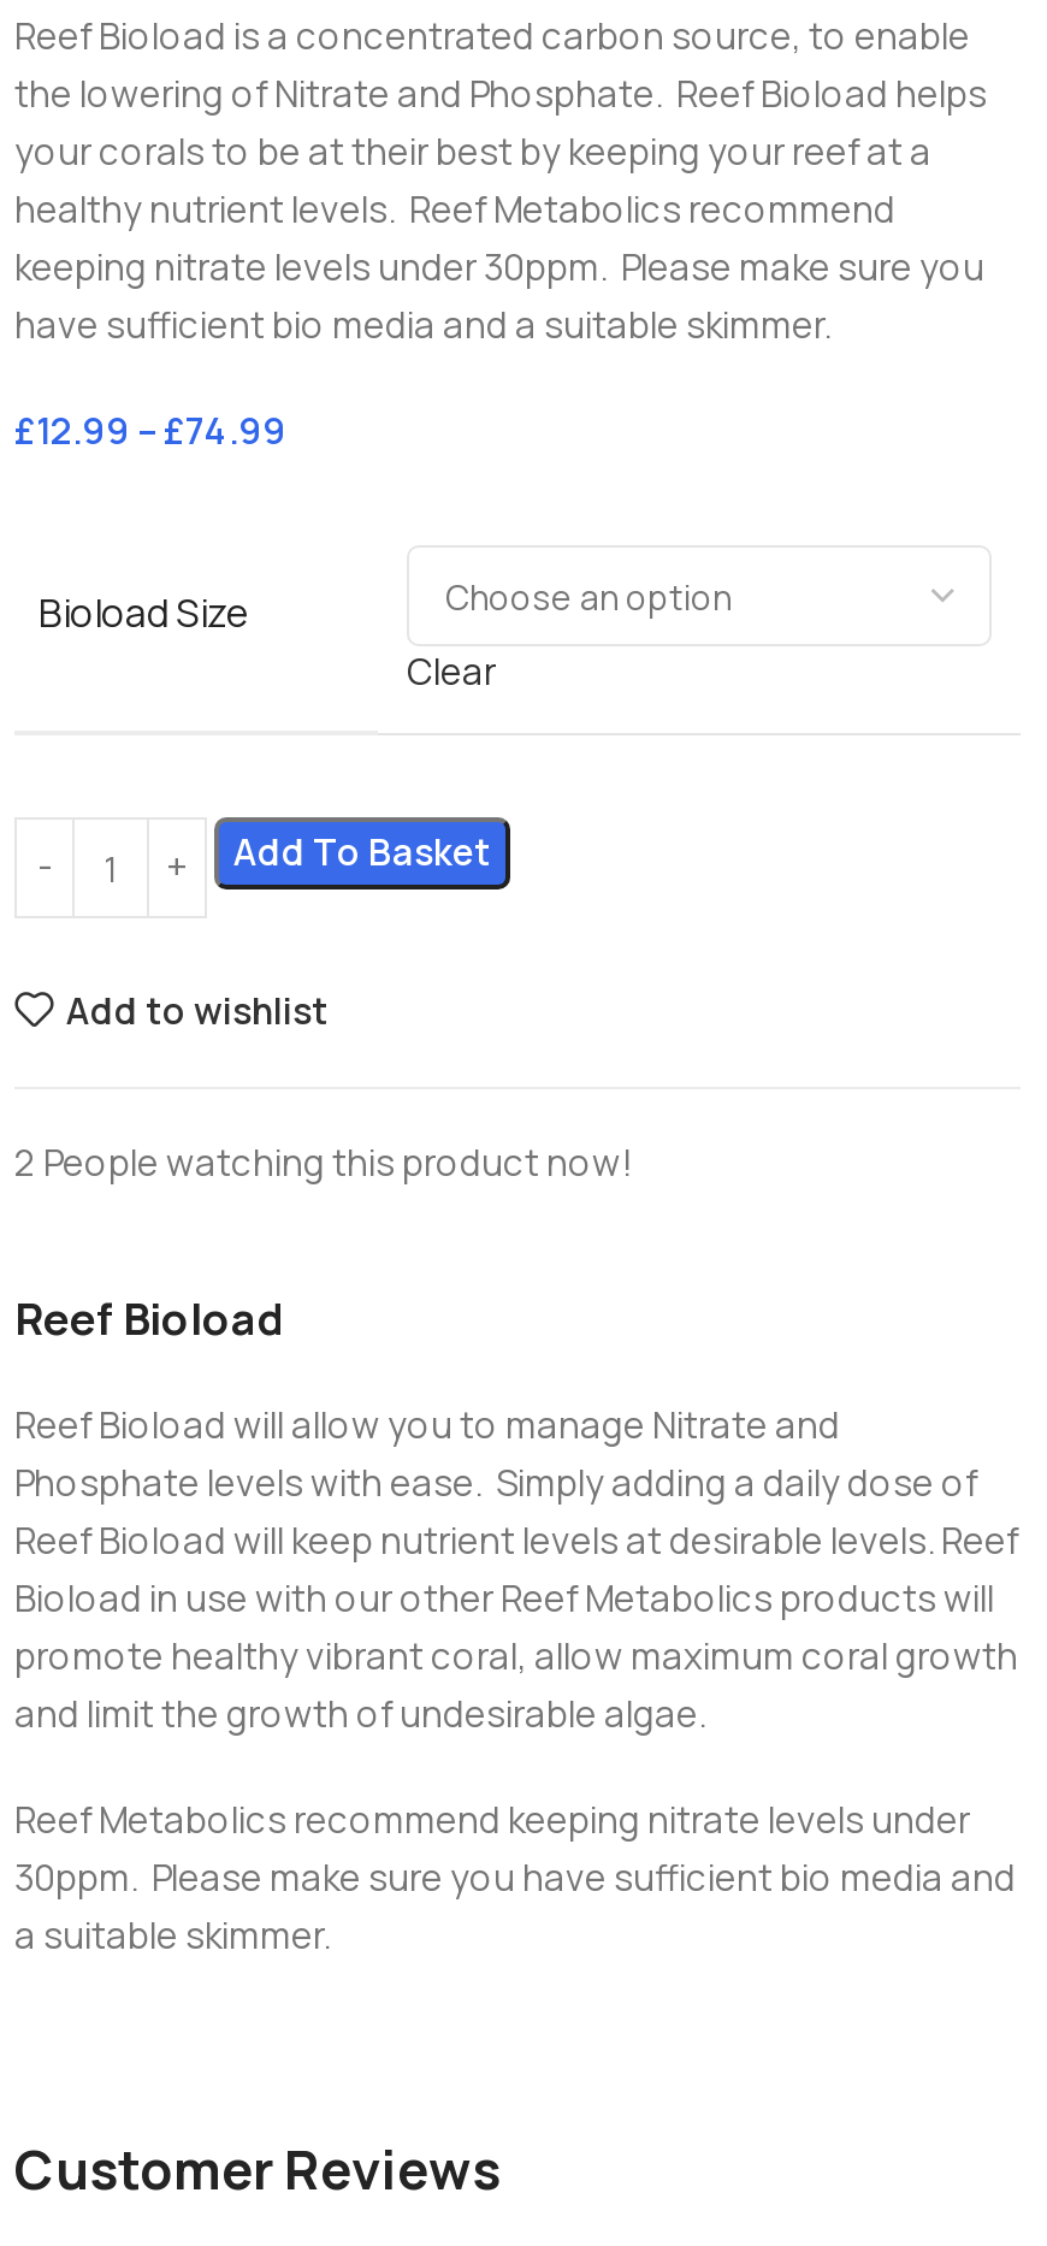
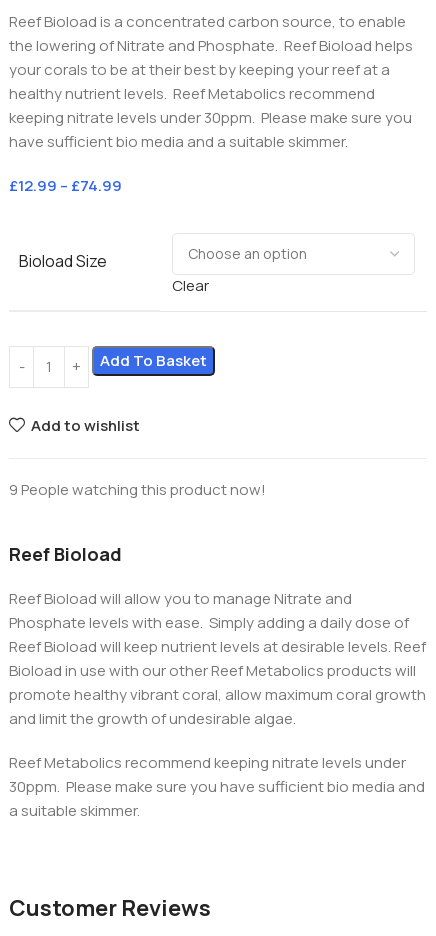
[14,1138,633,1189] 2 People watching this product now! -> [9,479,266,500] 9 People watching this product now!

